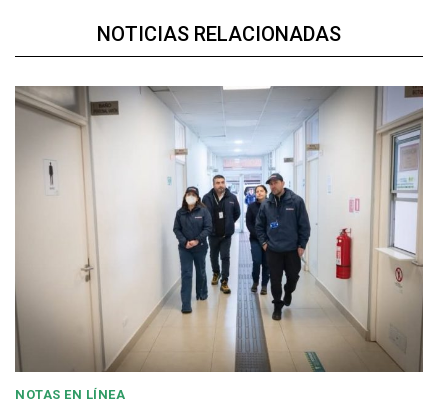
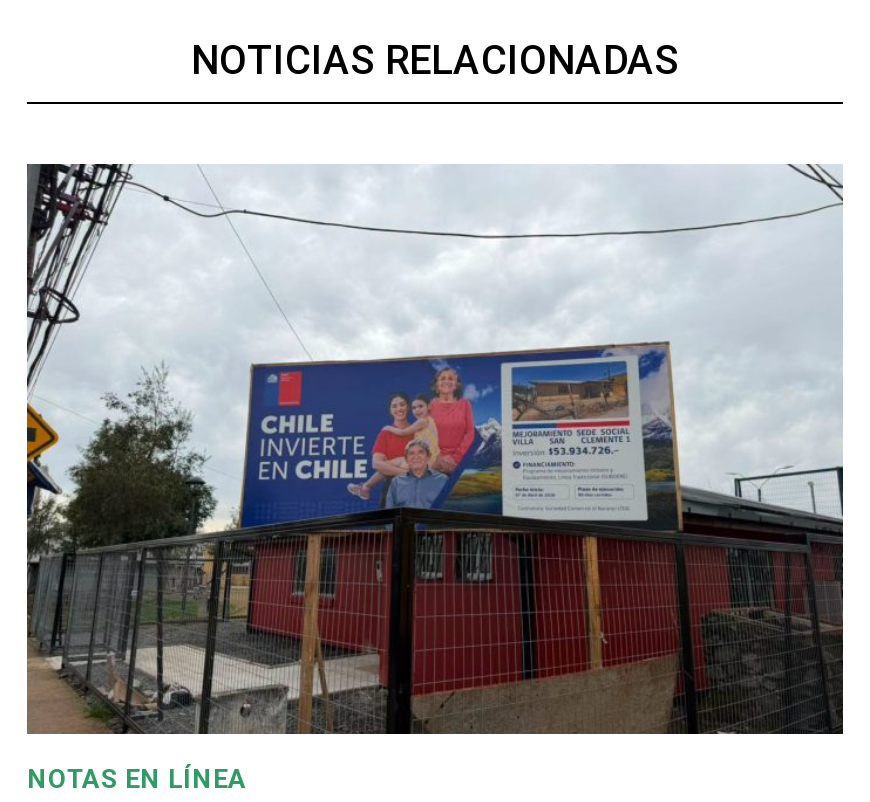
[15,85,424,373] [image] -> [27,162,843,736] [image]

